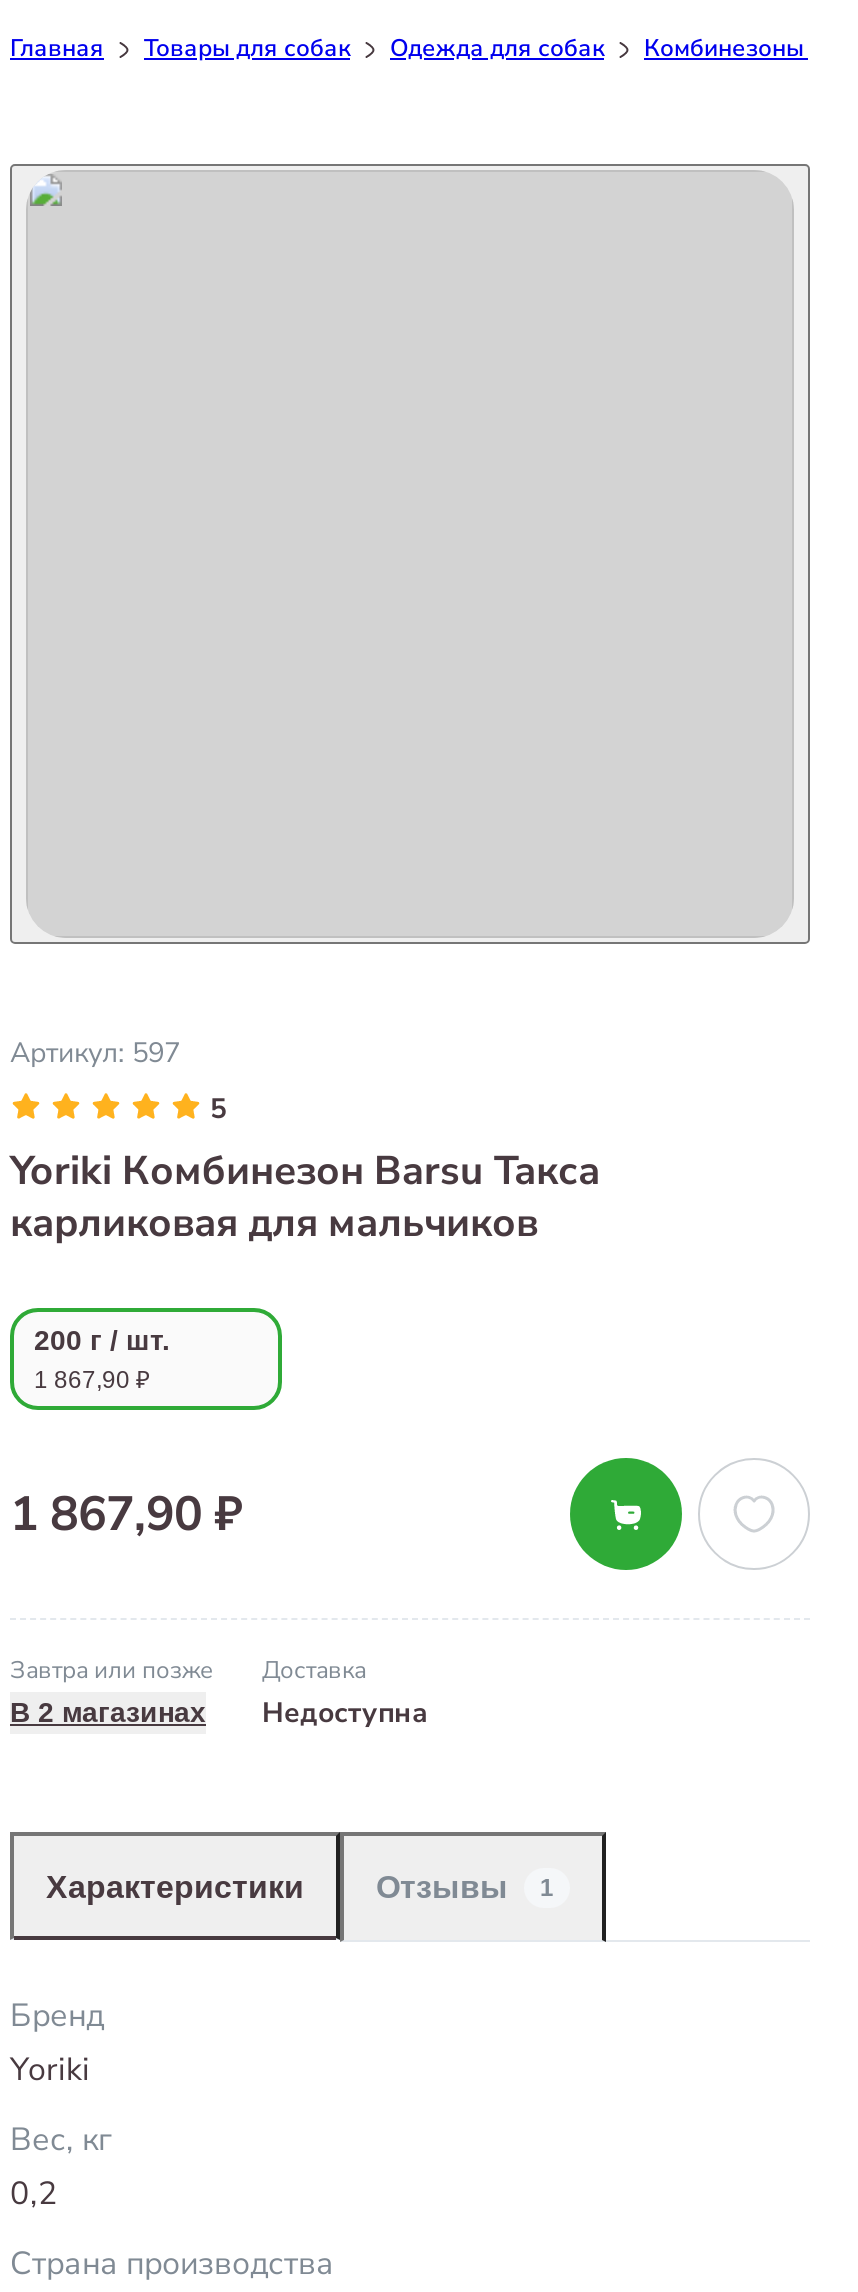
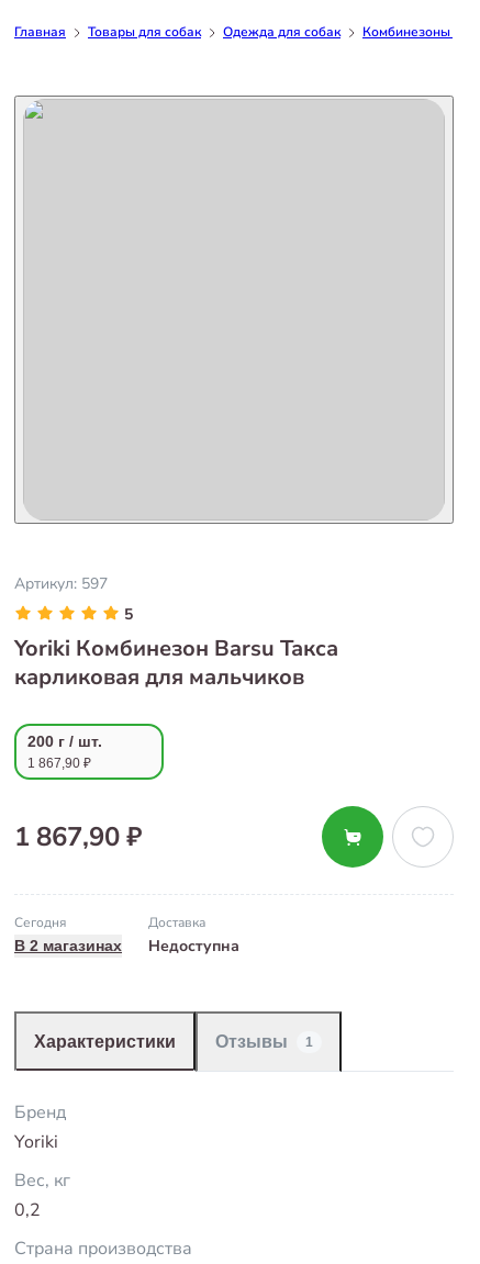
[10,1653,214,1685] Завтра или позже -> [14,913,66,931] Сегодня

